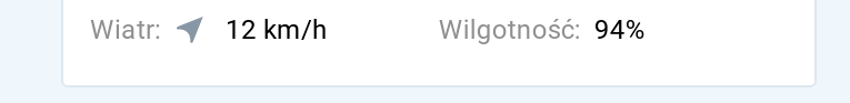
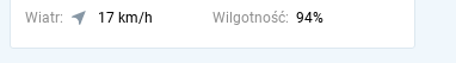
[226,14,328,45] 12 km/h -> [98,10,153,26] 17 km/h

